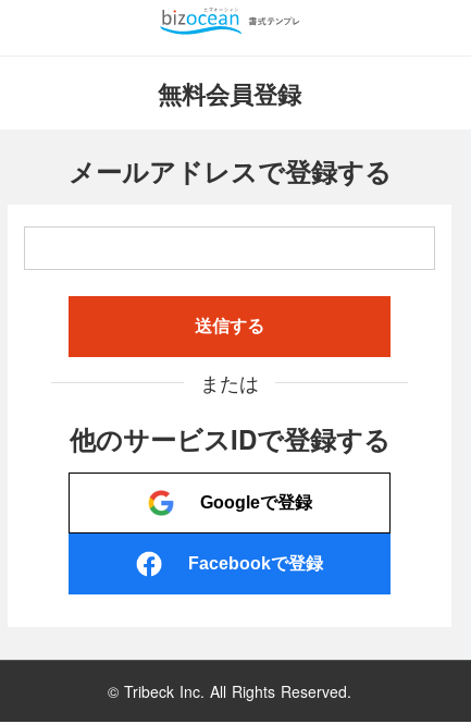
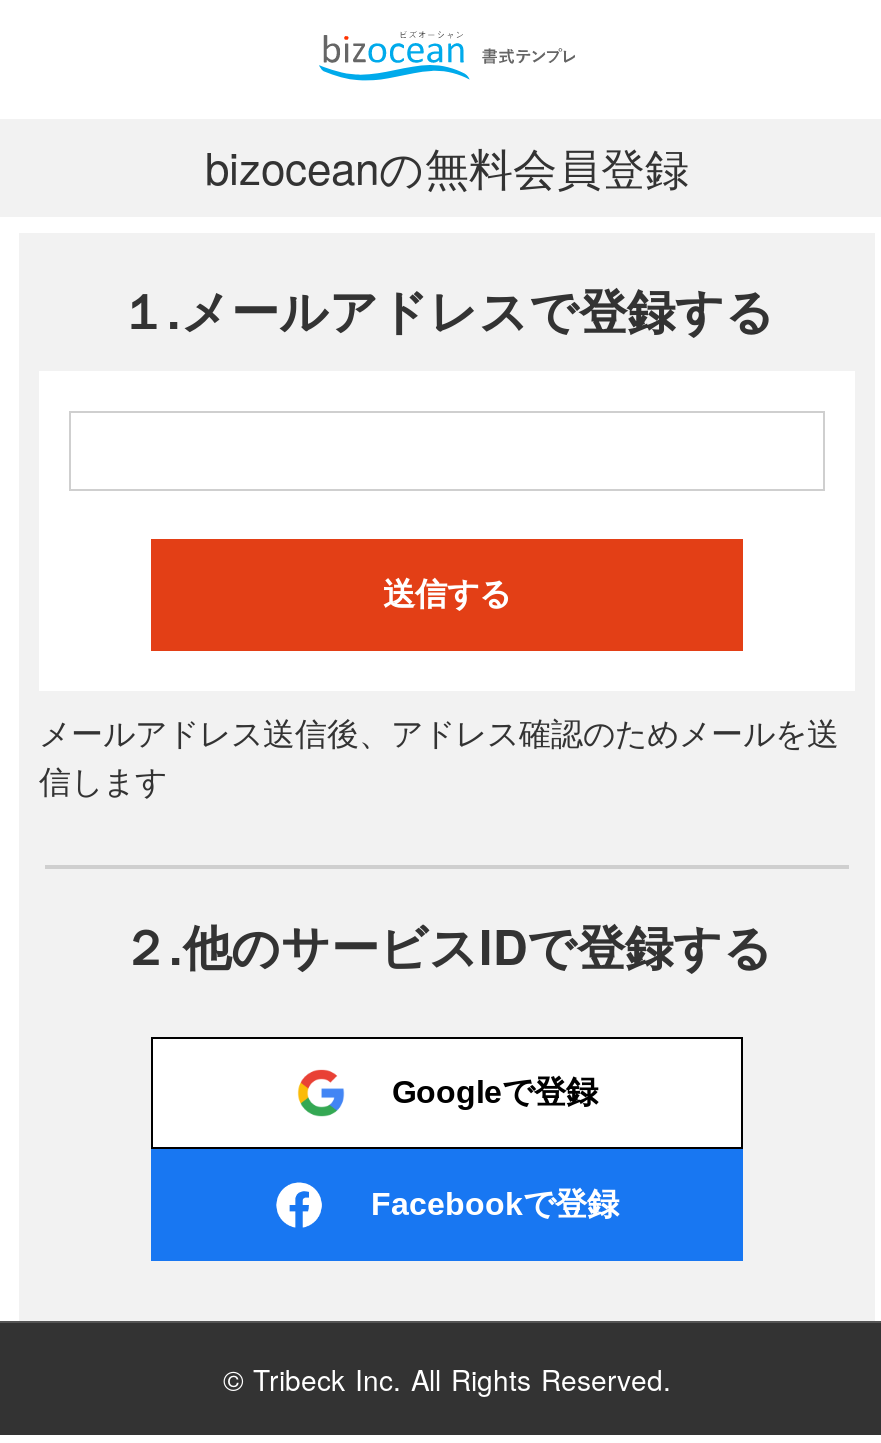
[158,76,301,111] 無料会員登録 -> [205,135,689,197] bizoceanの無料会員登録
[68,152,391,189] メールアドレスで登録する -> [119,275,775,343] １.メールアドレスで登録する
[200,368,259,396] または -> [39,709,839,803] メールアドレス送信後、アドレス確認のためメールを送 | 信します
[69,420,390,457] 他のサービスIDで登録する -> [121,911,773,979] ２.他のサービスIDで登録する
moved [188,493,323,572] -> [371,1074,619,1220]: Googleで登録 | Facebookで登録

